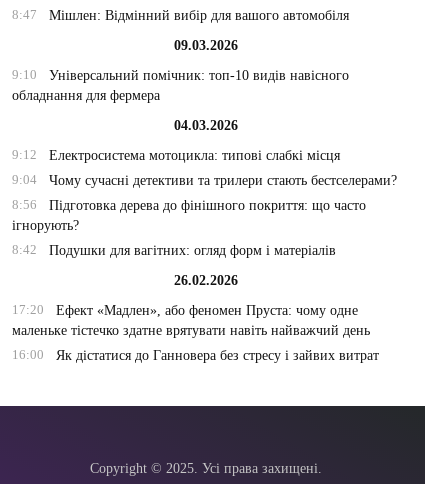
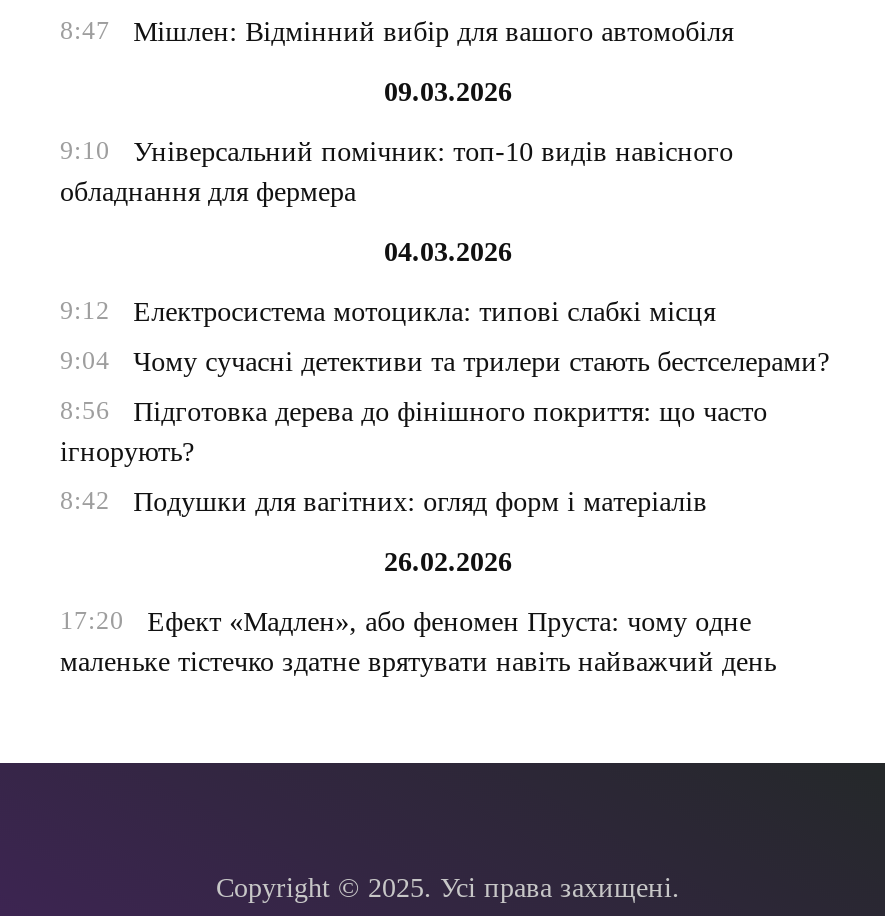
[12,347,379,363] 16:00 | Як дістатися до Ганновера без стресу і зайвих витрат -> none

